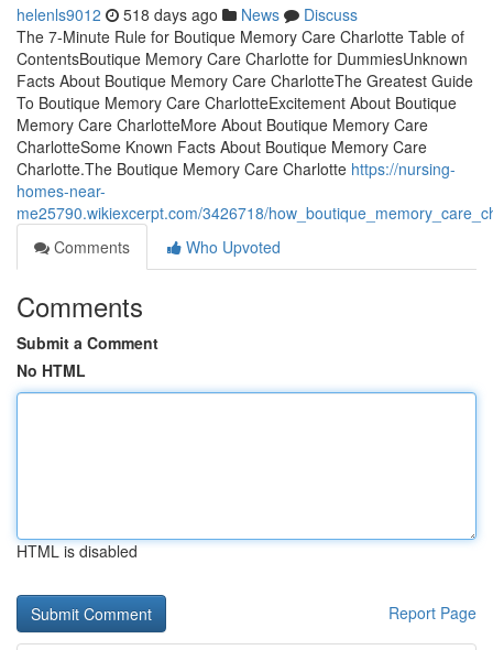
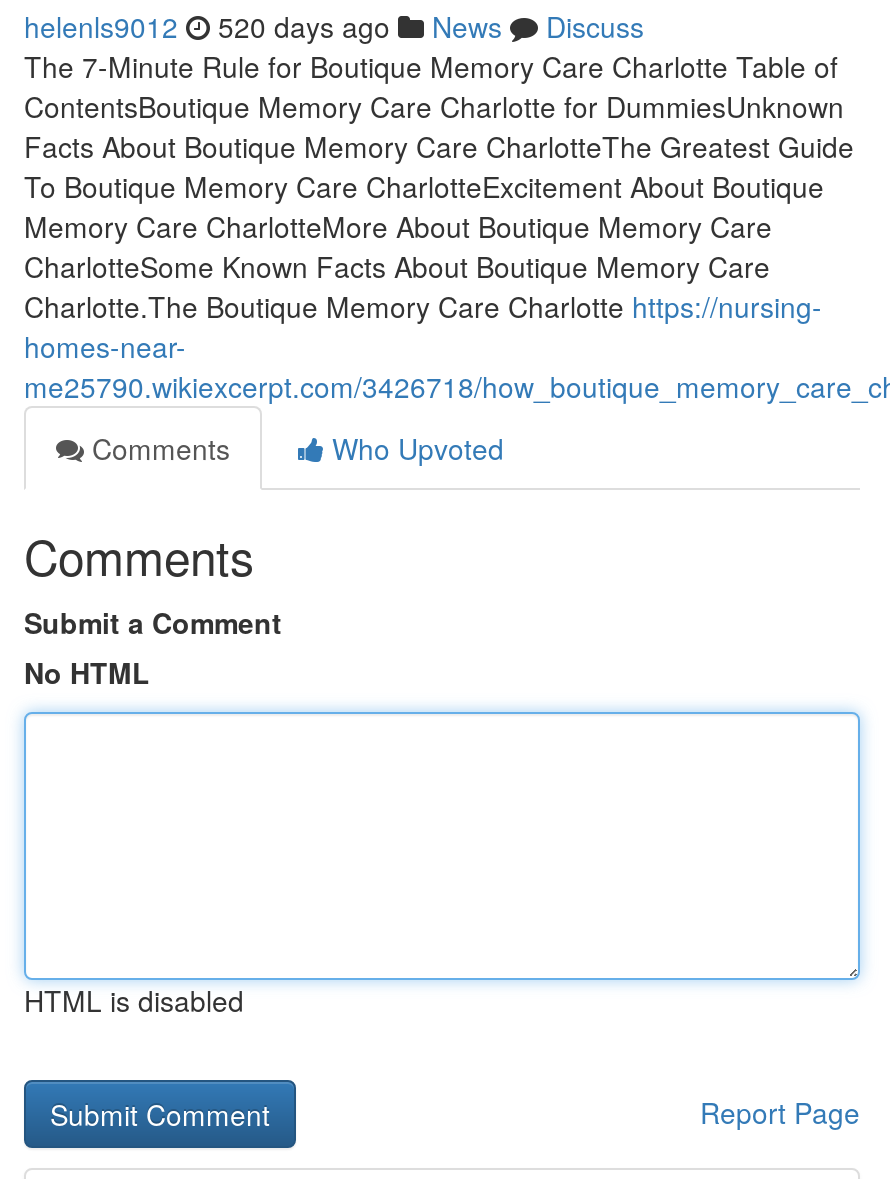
[17,3,358,25] helenls9012 518 days ago News Discuss -> [24,6,644,46] helenls9012 520 days ago News Discuss

